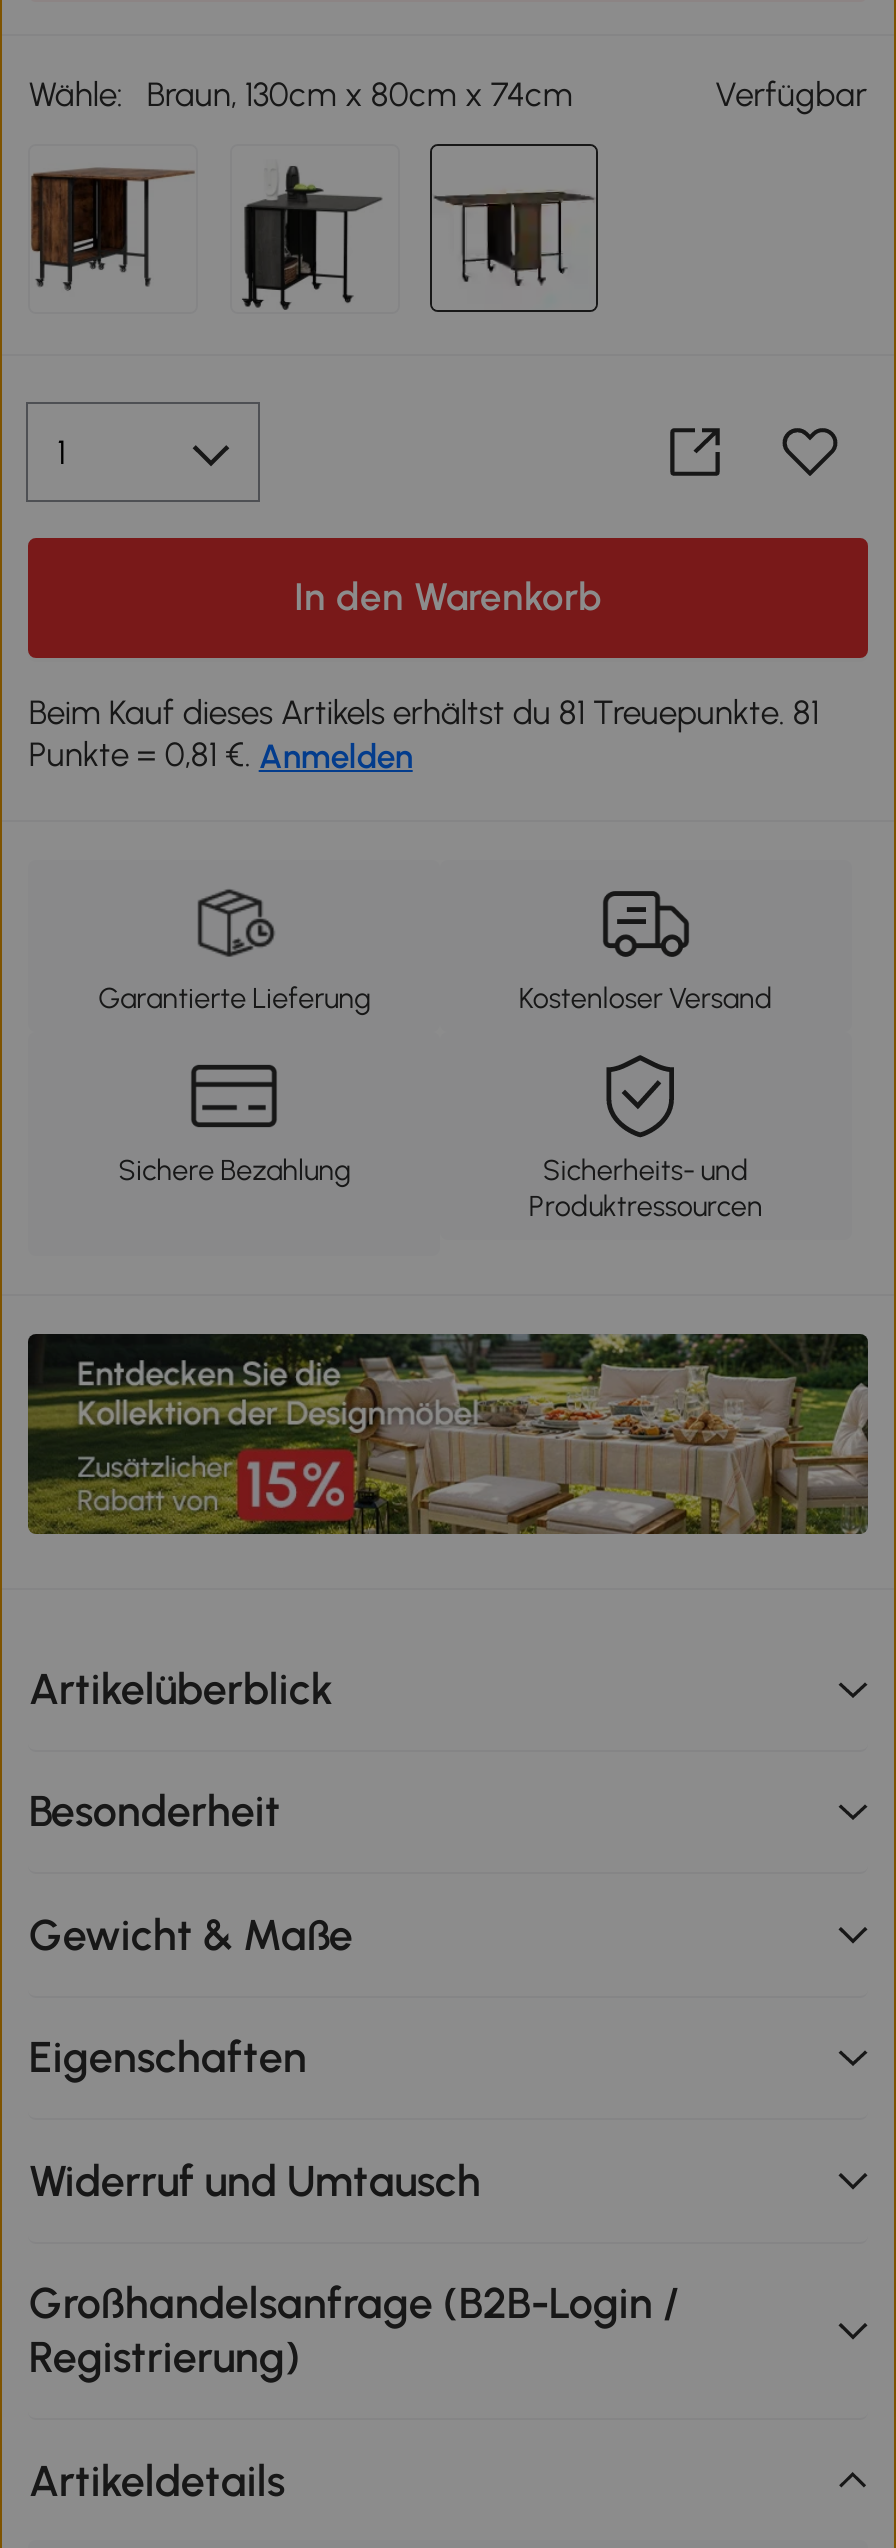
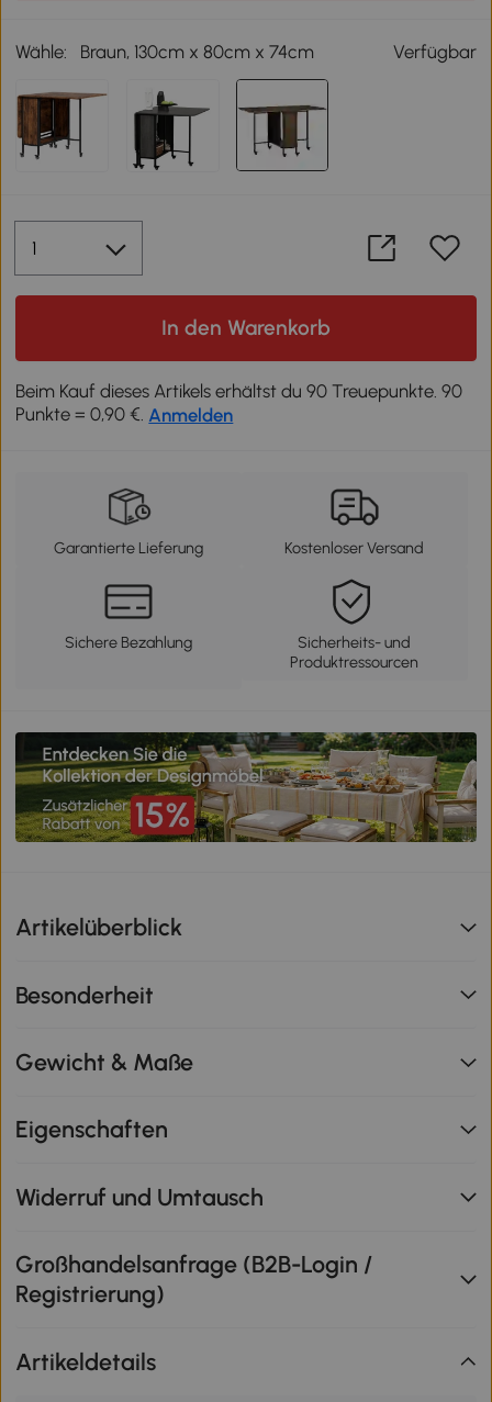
[29,692,819,732] Beim Kauf dieses Artikels erhältst du 81 Treuepunkte. 81 -> [16,380,463,402] Beim Kauf dieses Artikels erhältst du 90 Treuepunkte. 90
[29,734,413,776] Punkte = 0,81 €. Anmelden -> [16,403,233,426] Punkte = 0,90 €. Anmelden

